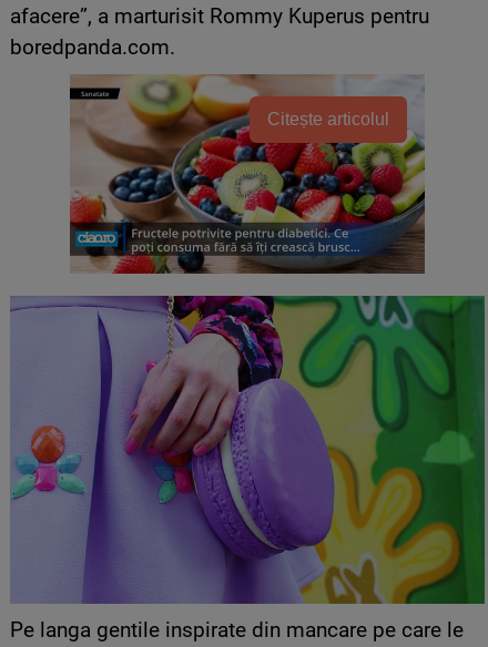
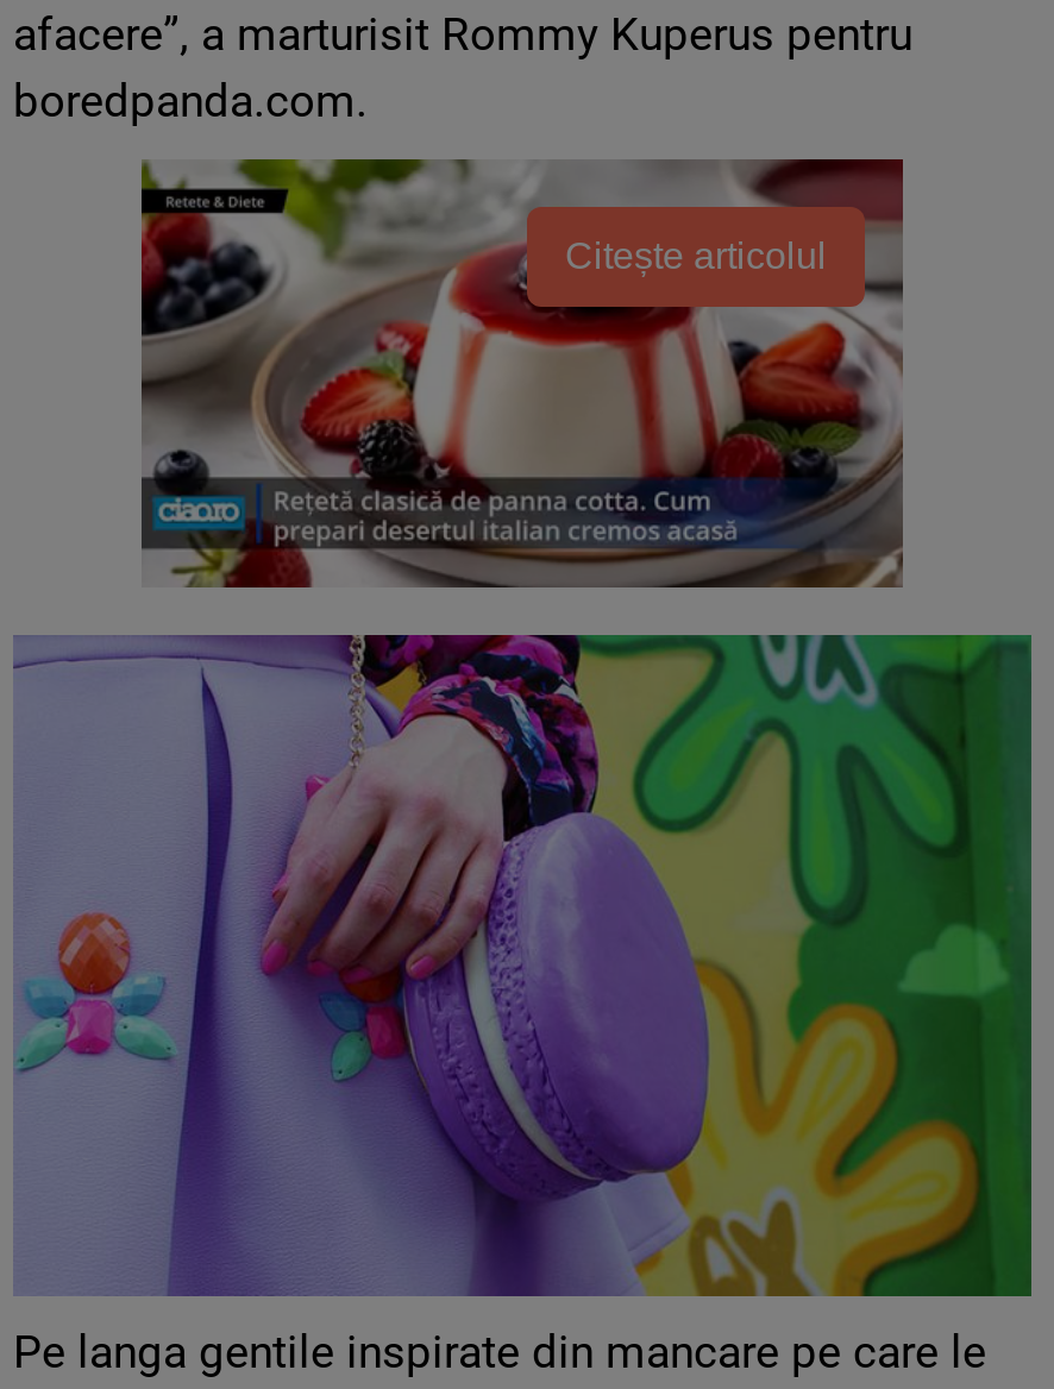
[70,73,426,275] [image] -> [139,157,905,590] [image]

